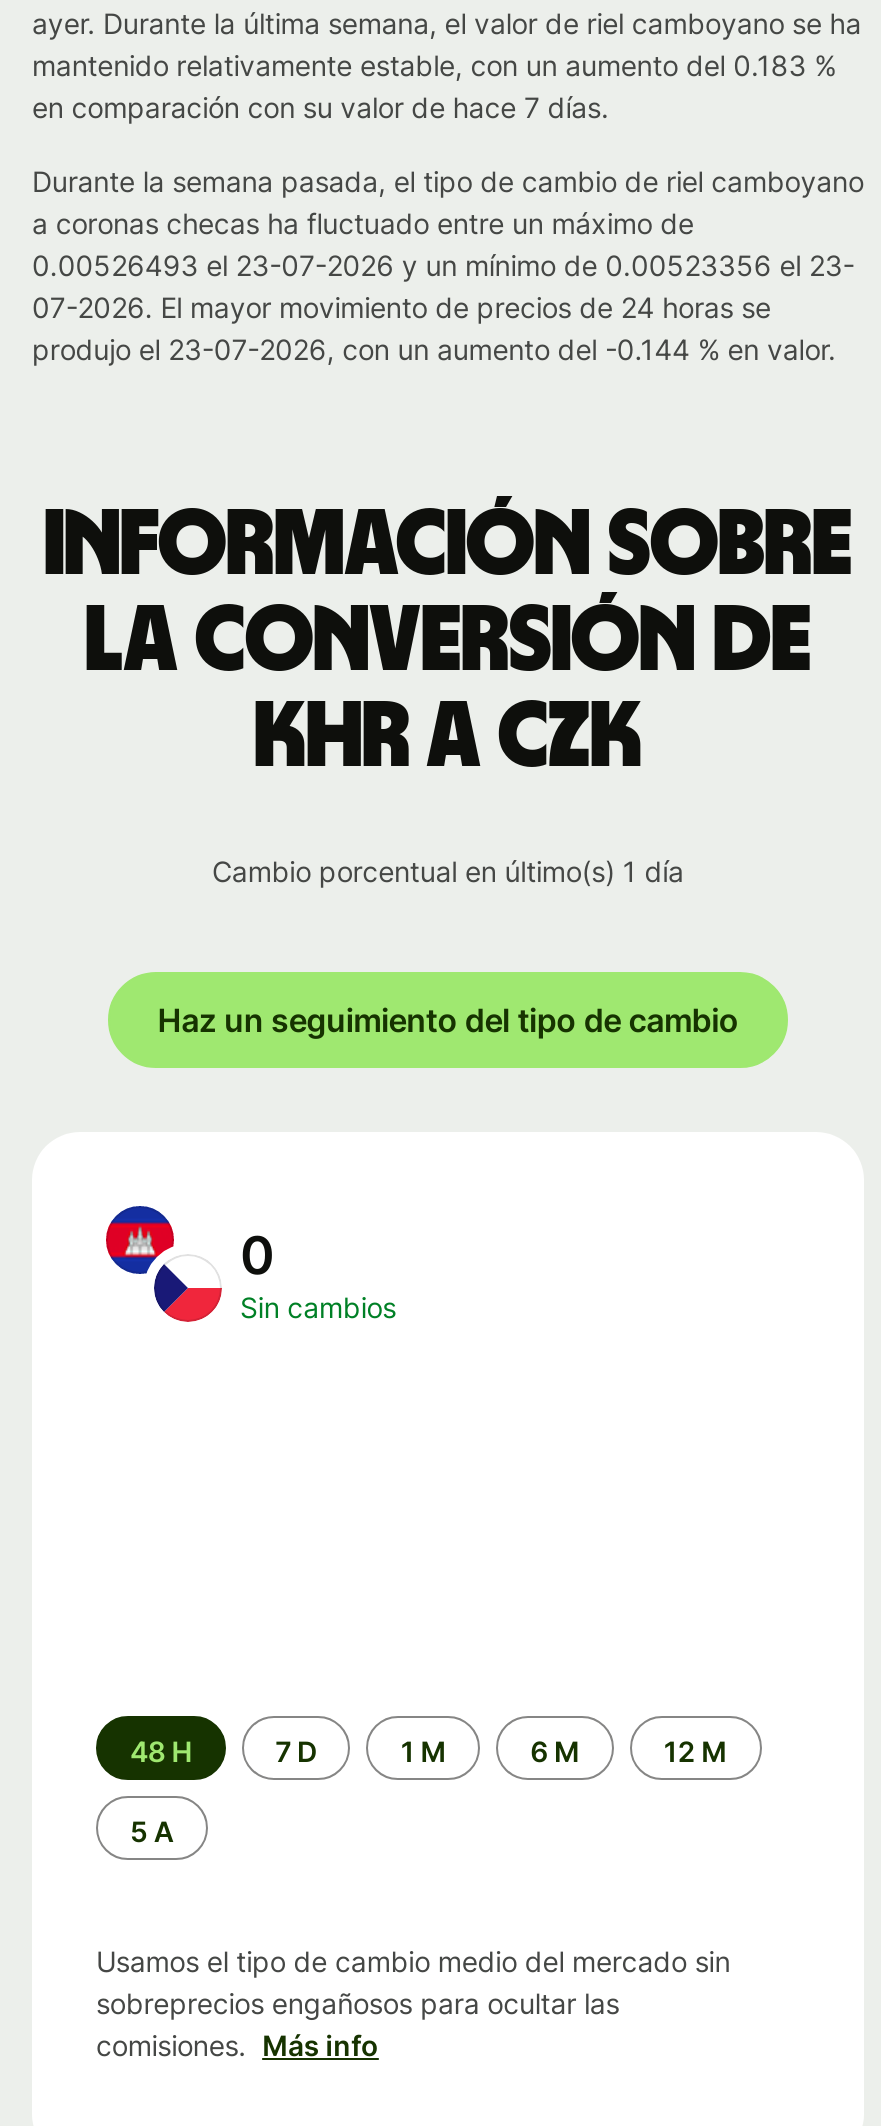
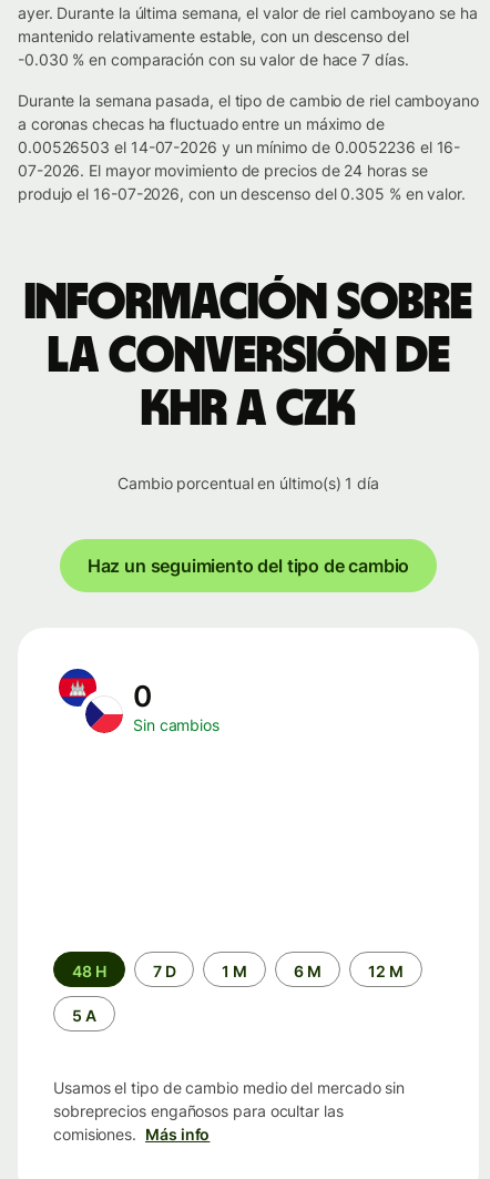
[32,48,836,124] mantenido relativamente estable, con un aumento del 0.183 % | en comparación con su valor de hace 7 días. -> [18,27,409,69] mantenido relativamente estable, con un descenso del | -0.030 % en comparación con su valor de hace 7 días.
[32,248,854,282] 0.00526493 el 23-07-2026 y un mínimo de 0.00523356 el 23- -> [18,138,460,156] 0.00526503 el 14-07-2026 y un mínimo de 0.0052236 el 16-
[32,332,836,366] produjo el 23-07-2026, con un aumento del -0.144 % en valor. -> [18,184,466,203] produjo el 16-07-2026, con un descenso del 0.305 % en valor.

